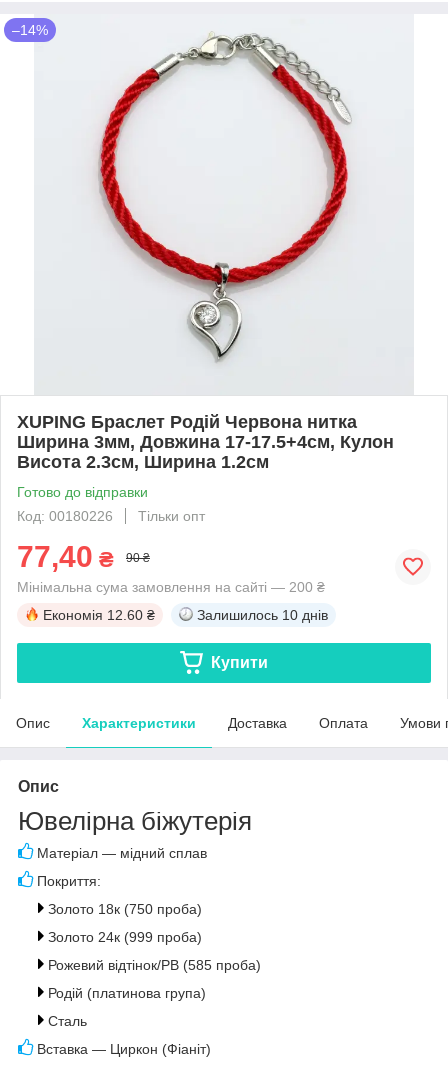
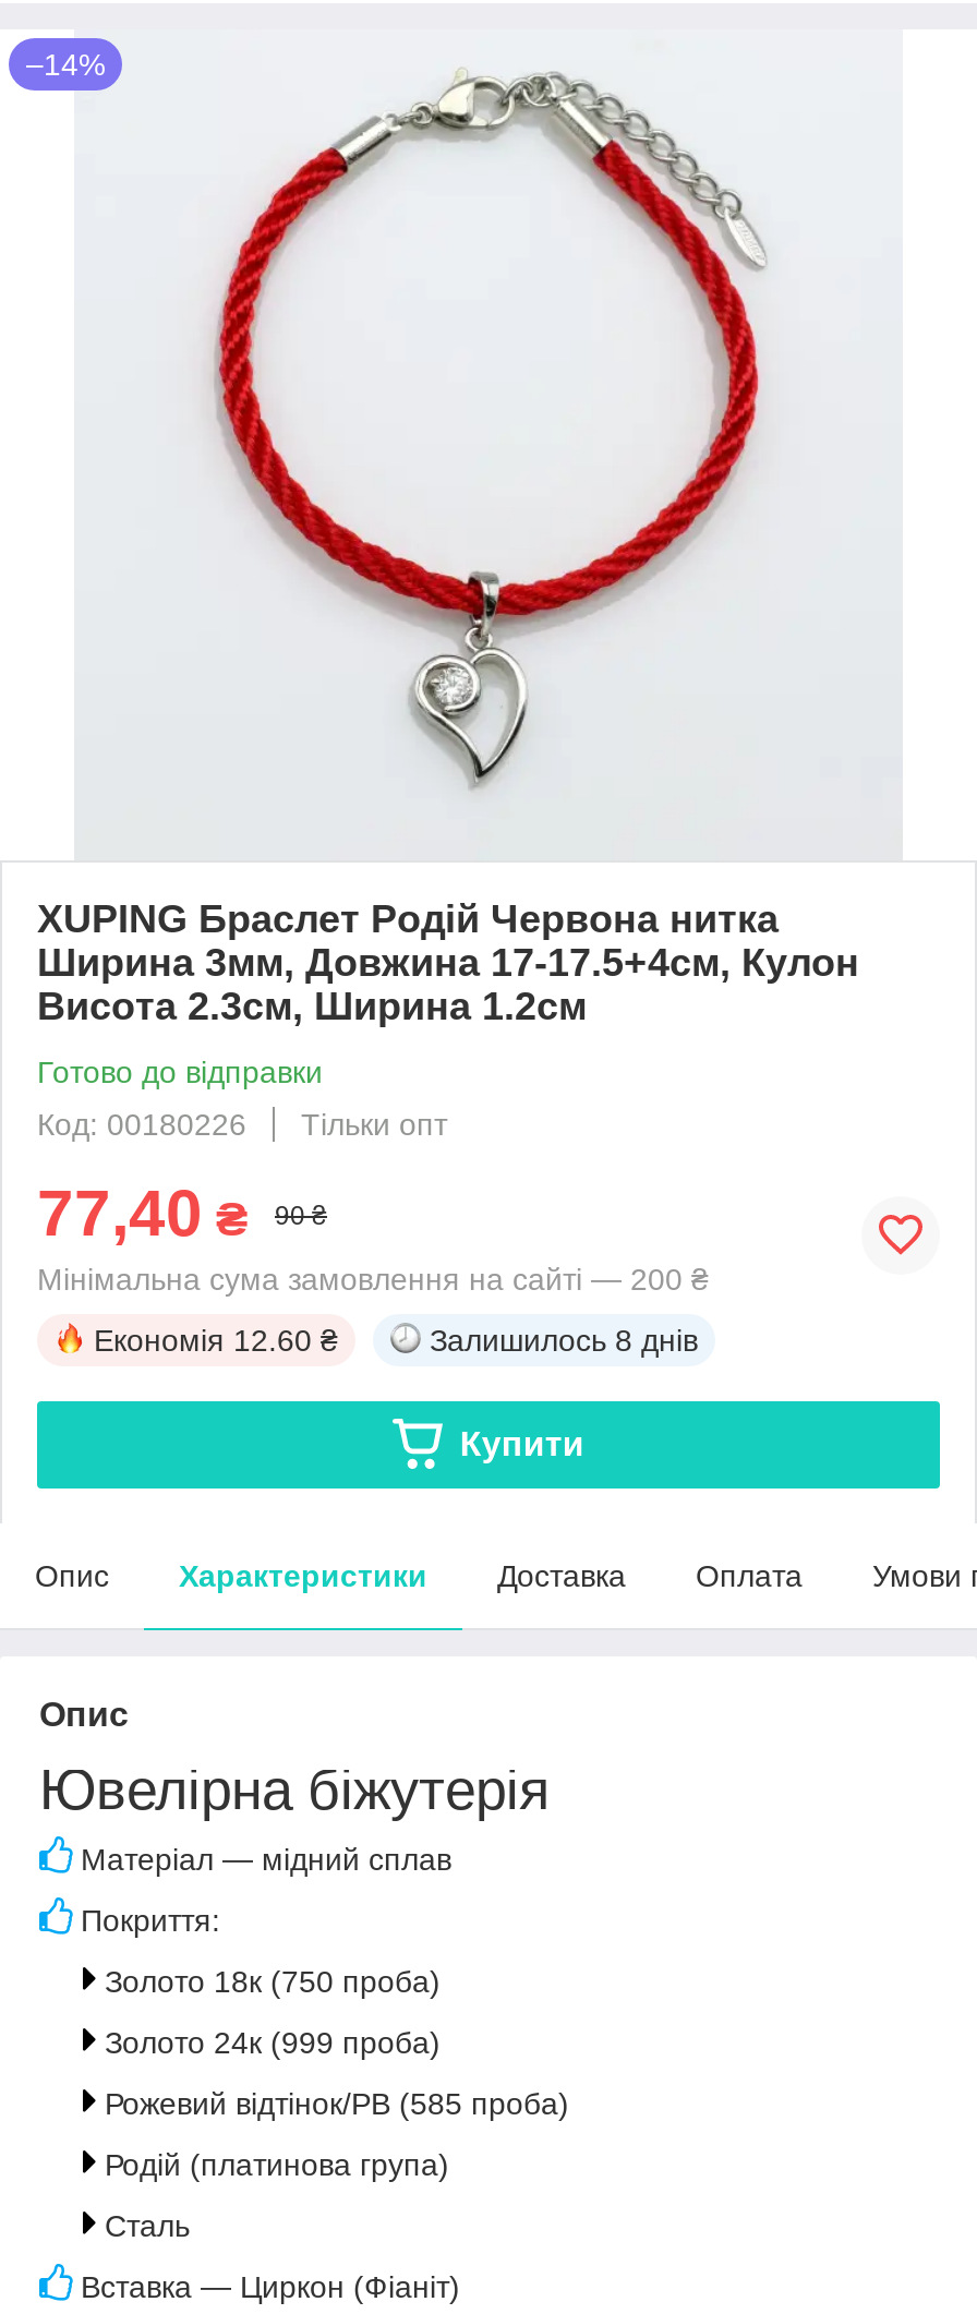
[197,607,328,623] Залишилось 10 днів -> [430,1322,698,1357] Залишилось 8 днів

